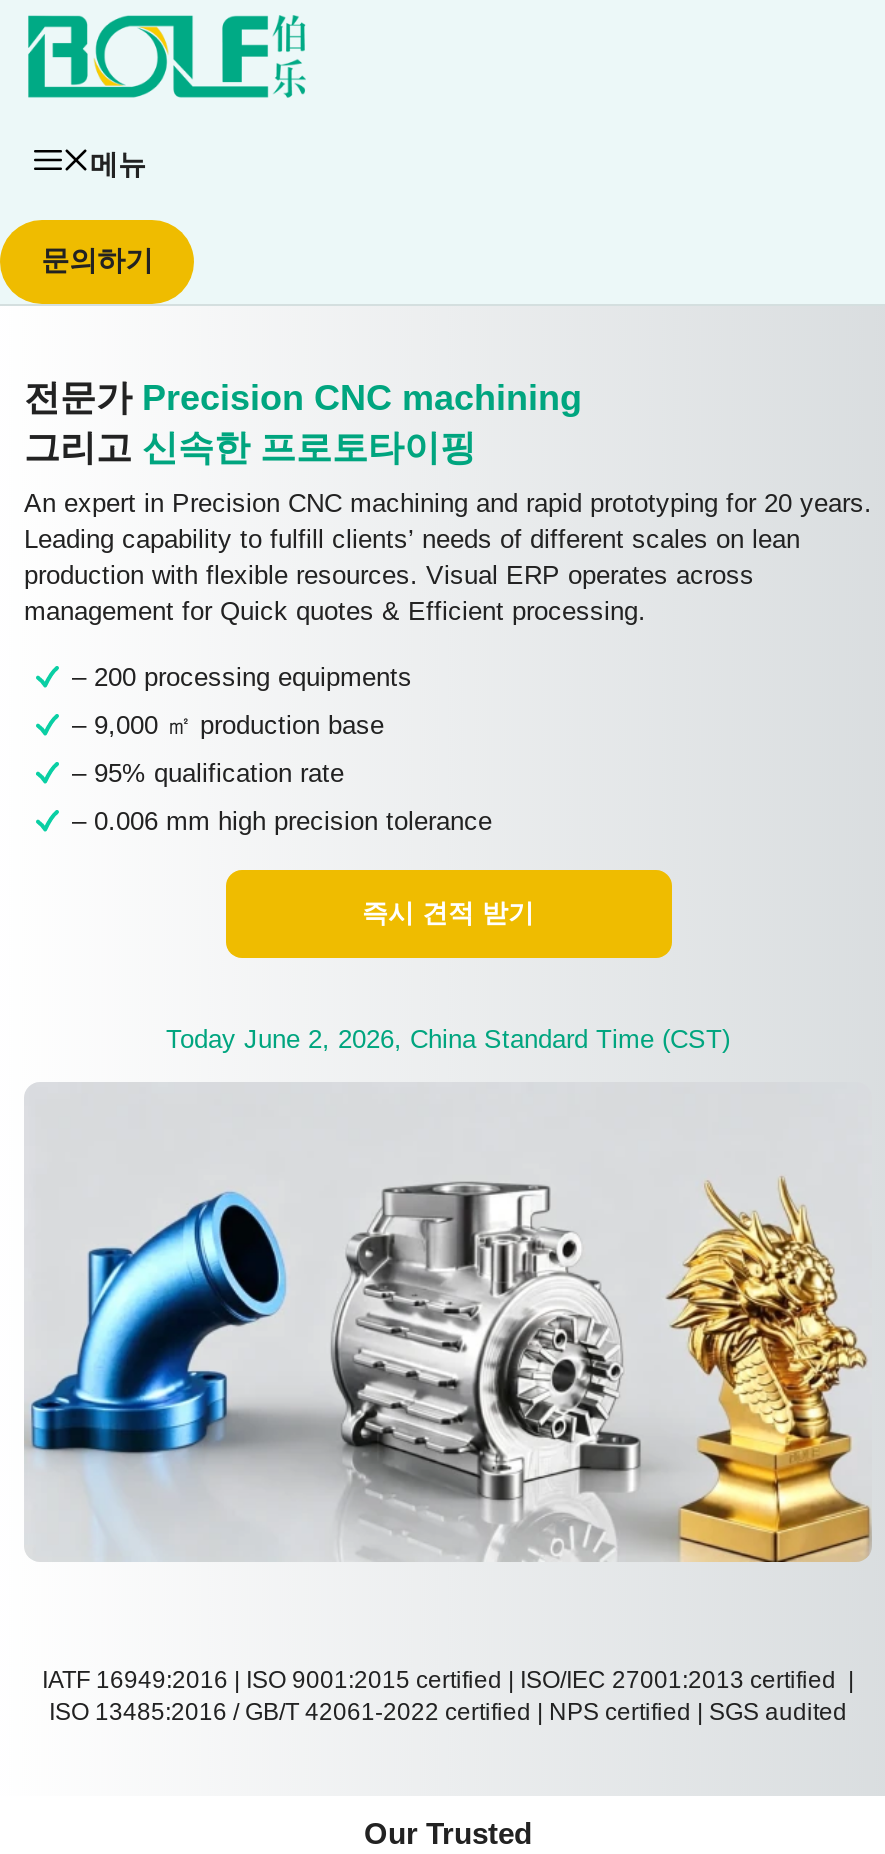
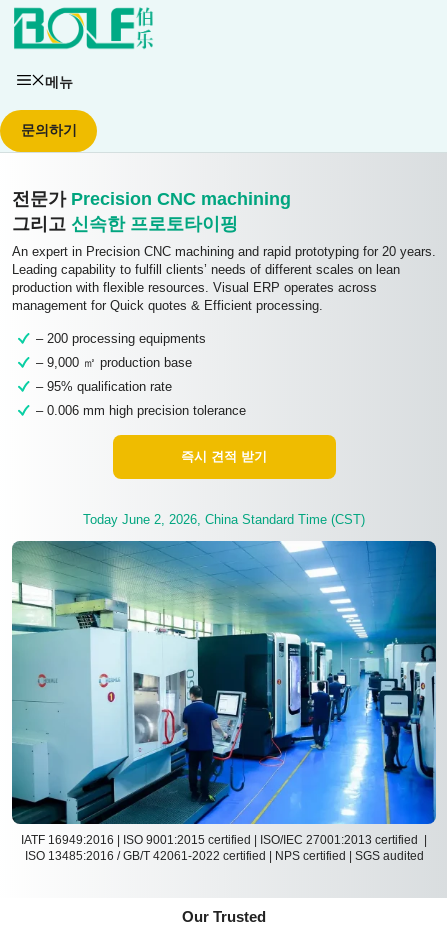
[24,1082,872,1648] [image] -> [11,540,437,825] [image]

